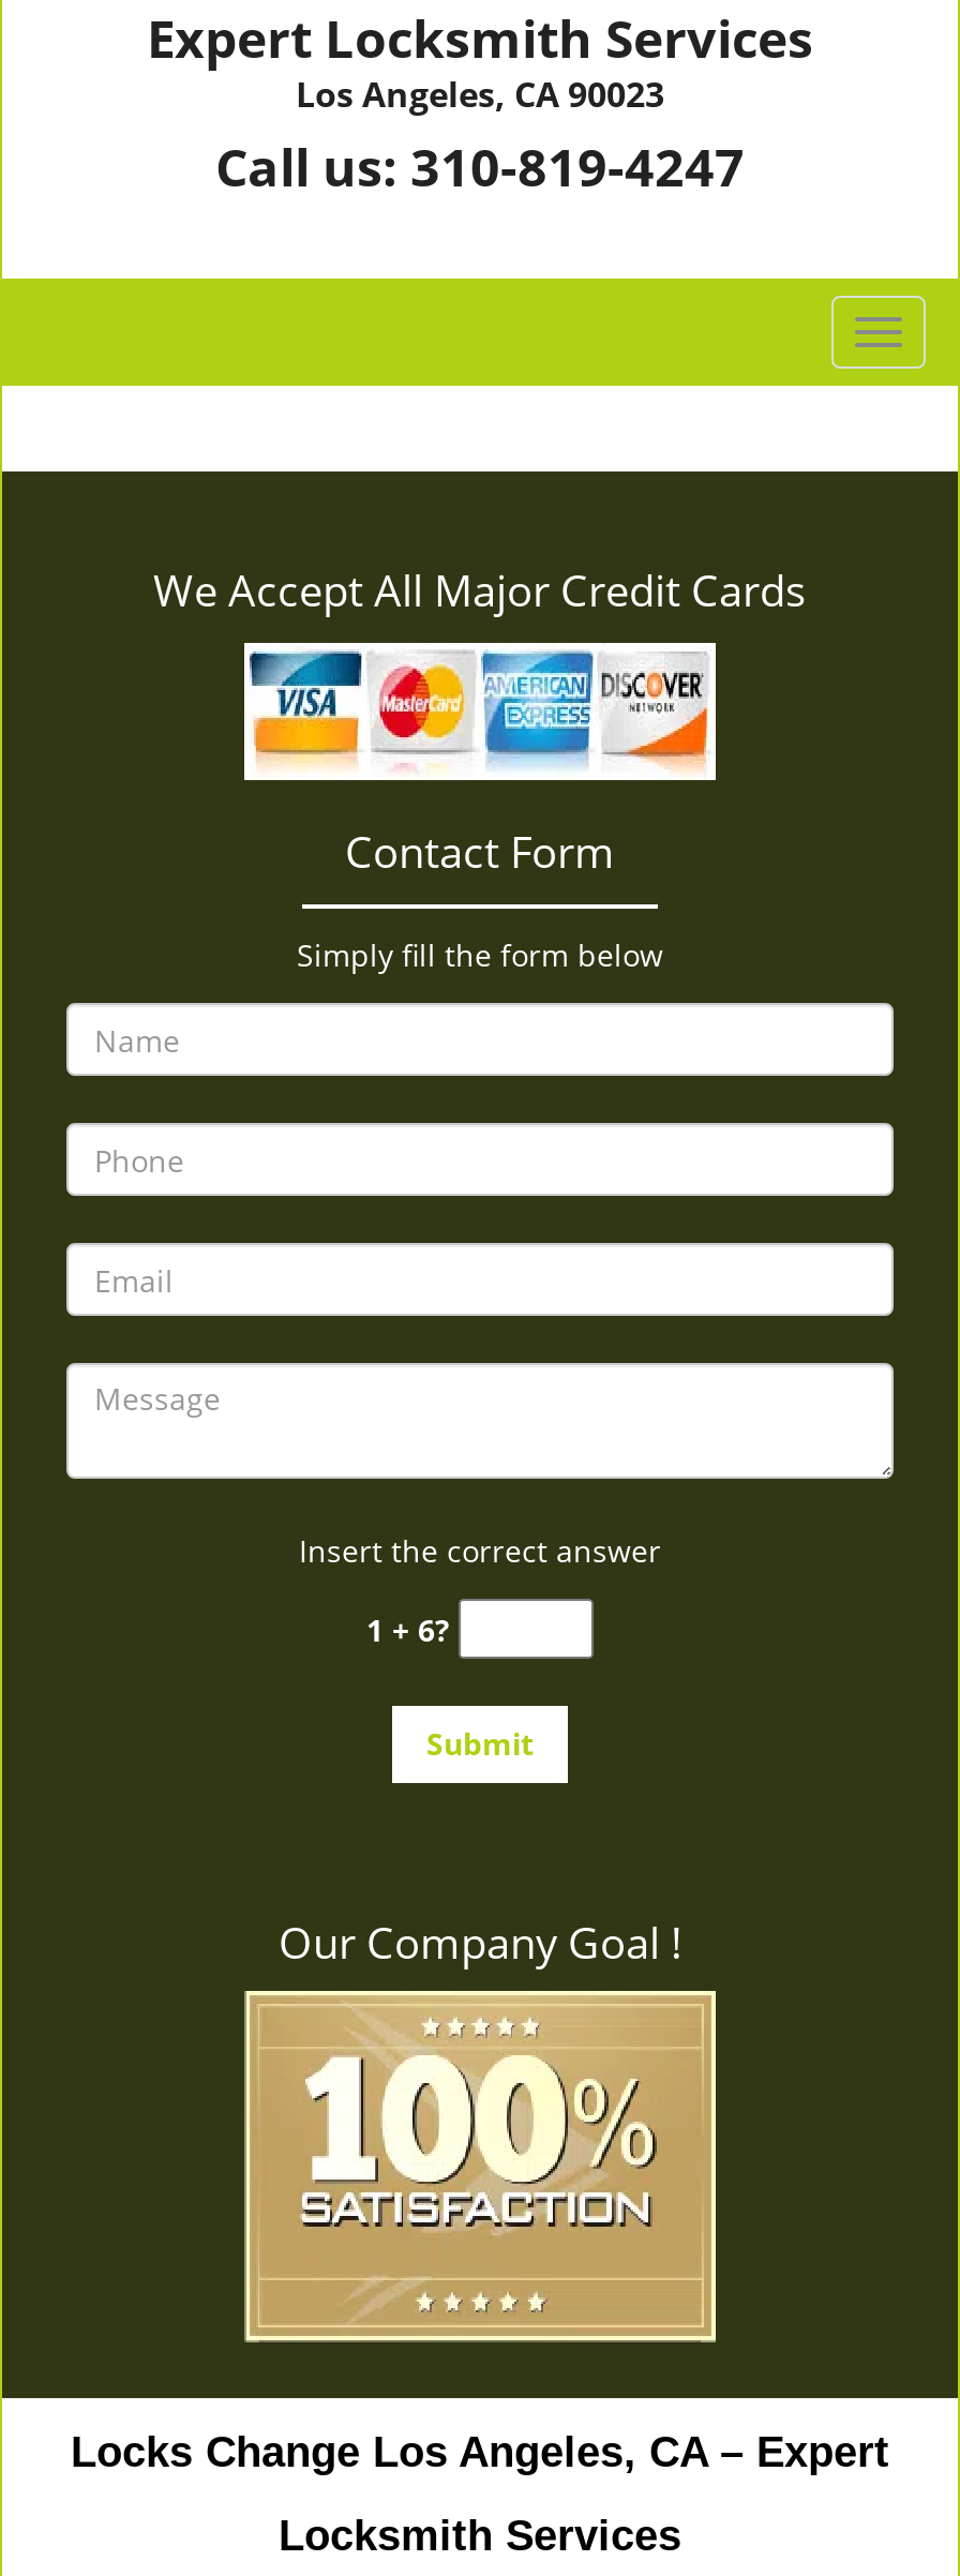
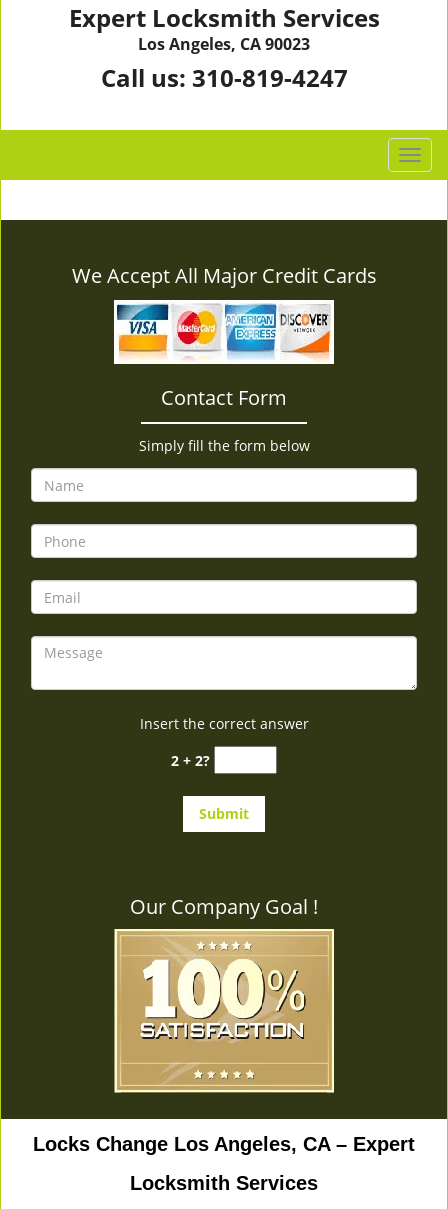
[366,1609,450,1650] 1 + 6? -> [171,751,210,770] 2 + 2?

